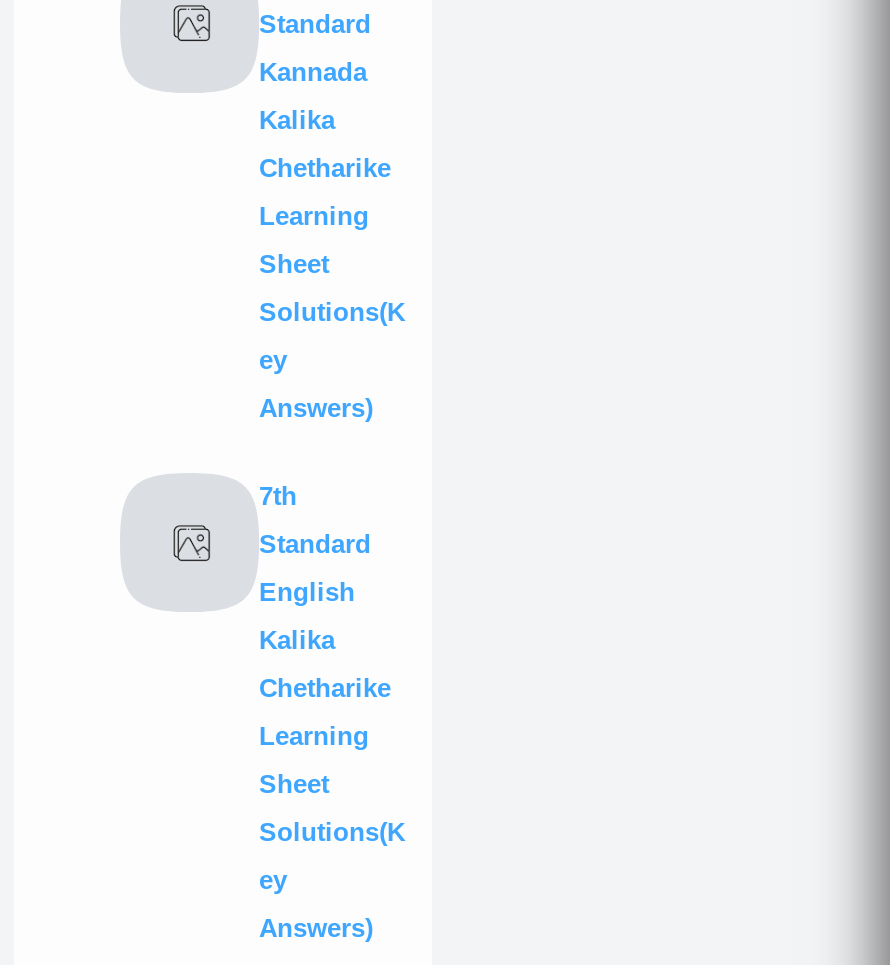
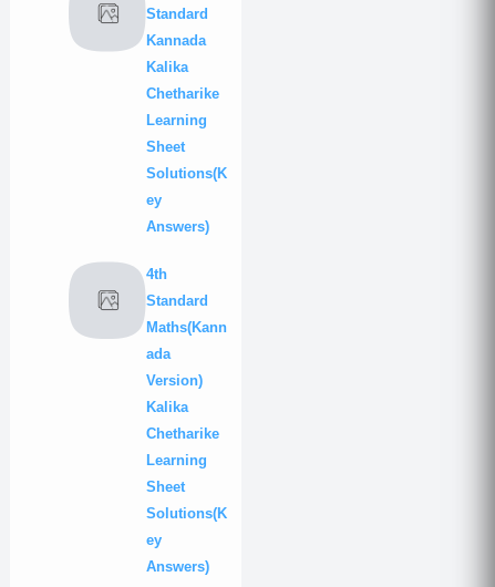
[259,481,297,511] 7th -> [146,266,167,283] 4th
[259,577,355,607] English -> [146,320,226,389] Maths(Kann | ada | Version)

